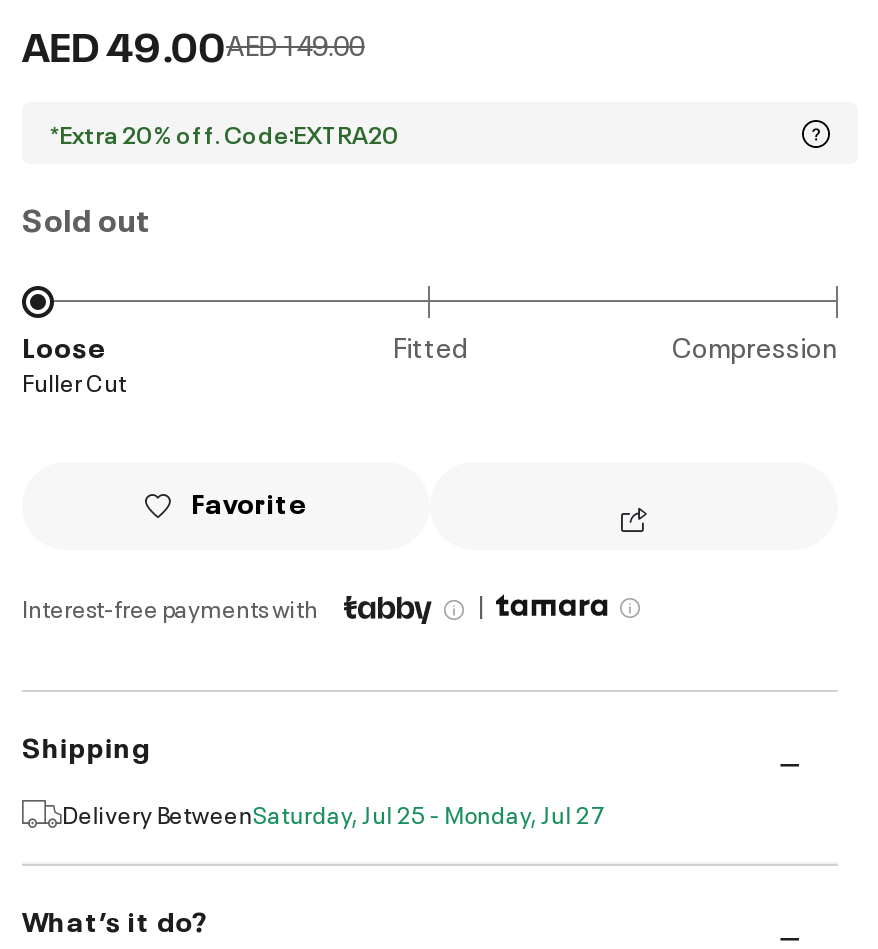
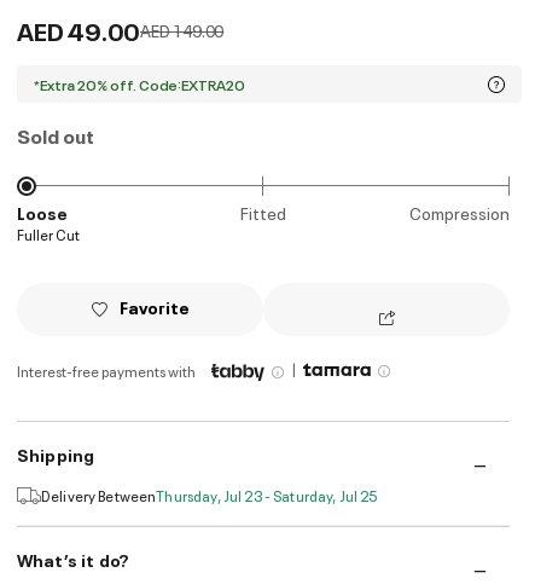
[62,795,604,829] Delivery BetweenSaturday, Jul 25 - Monday, Jul 27 -> [41,484,377,505] Delivery BetweenThursday, Jul 23 - Saturday, Jul 25

